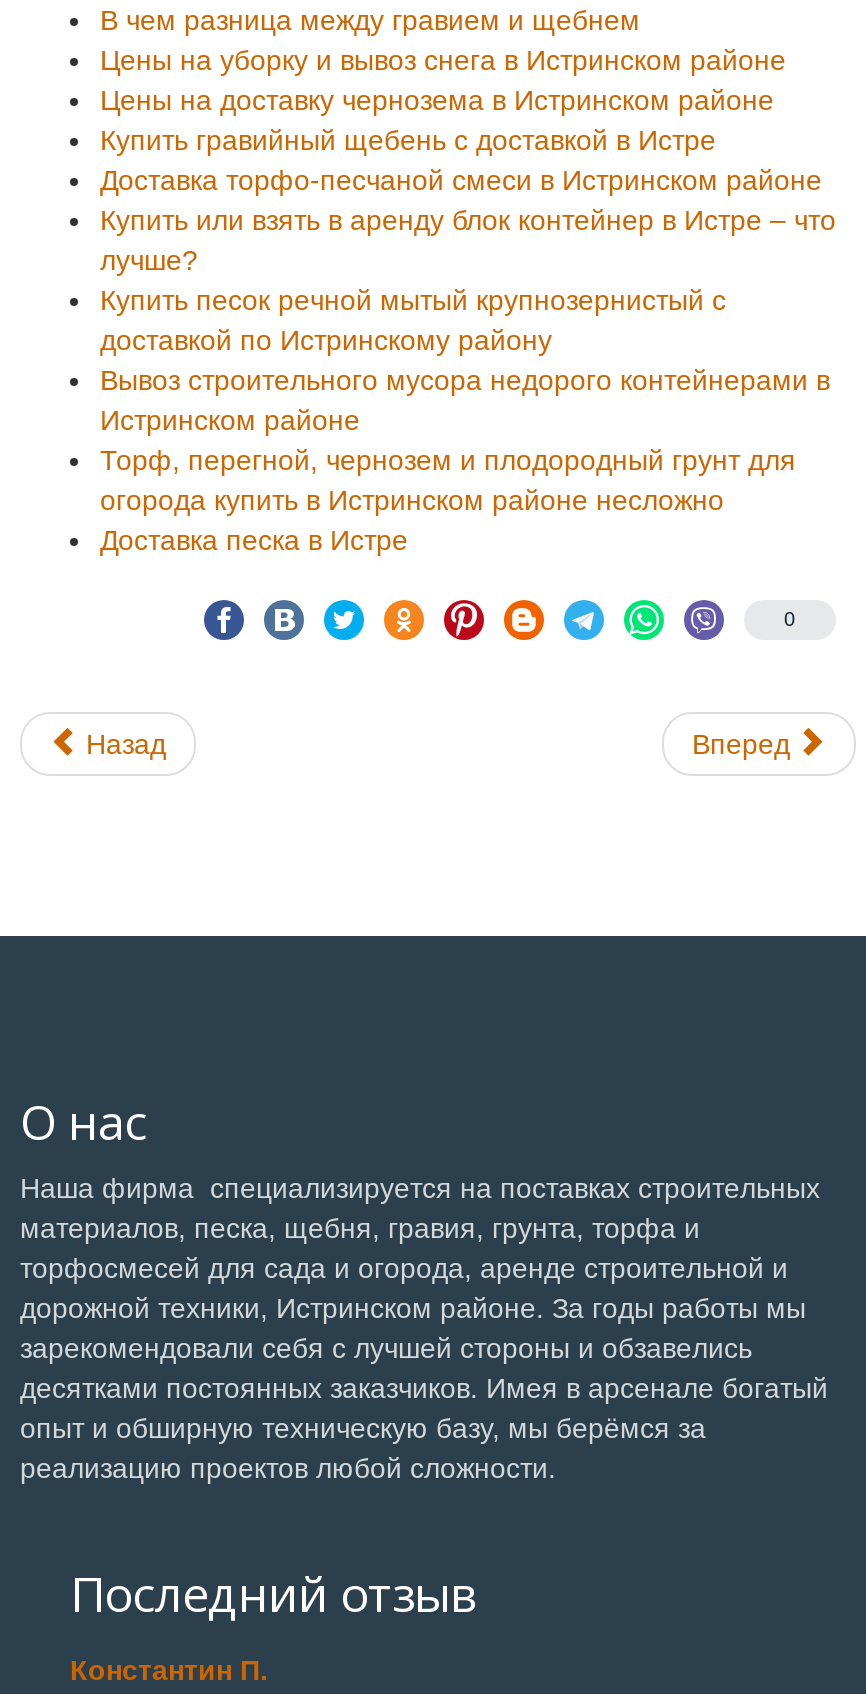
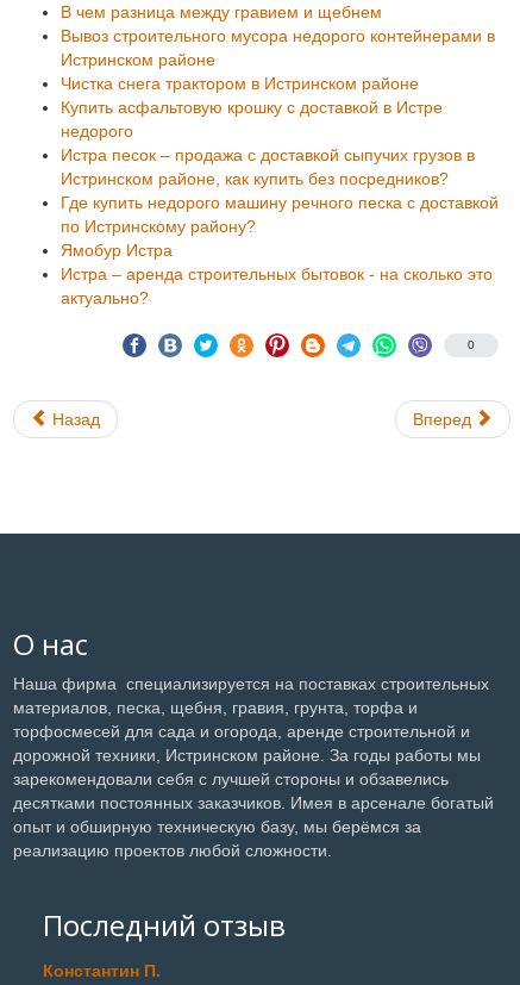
[100,43,836,355] Цены на уборку и вывоз снега в Истринском районе | Цены на доставку чернозема в Истринском районе | Купить гравийный щебень с доставкой в Истре | Доставка торфо-песчаной смеси в Истринском районе | Купить или взять в аренду блок контейнер в Истре – что | лучше? | Купить песок речной мытый крупнозернистый с | доставкой по Истринскому району -> none
moved [100,363,830,435] -> [61,26,495,69]: Вывоз строительного мусора недорого контейнерами в | Истринском районе
[100,443,796,555] Торф, перегной, чернозем и плодородный грунт для | огорода купить в Истринском районе несложно | Доставка песка в Истре -> [61,73,499,307] Чистка снега трактором в Истринском районе | Купить асфальтовую крошку с доставкой в Истре | недорого | Истра песок – продажа с доставкой сыпучих грузов в | Истринском районе, как купить без посредников? | Где купить недорого машину речного песка с доставкой | по Истринскому району? | Ямобур Истра | Истра – аренда строительных бытовок - на сколько это | актуально?

